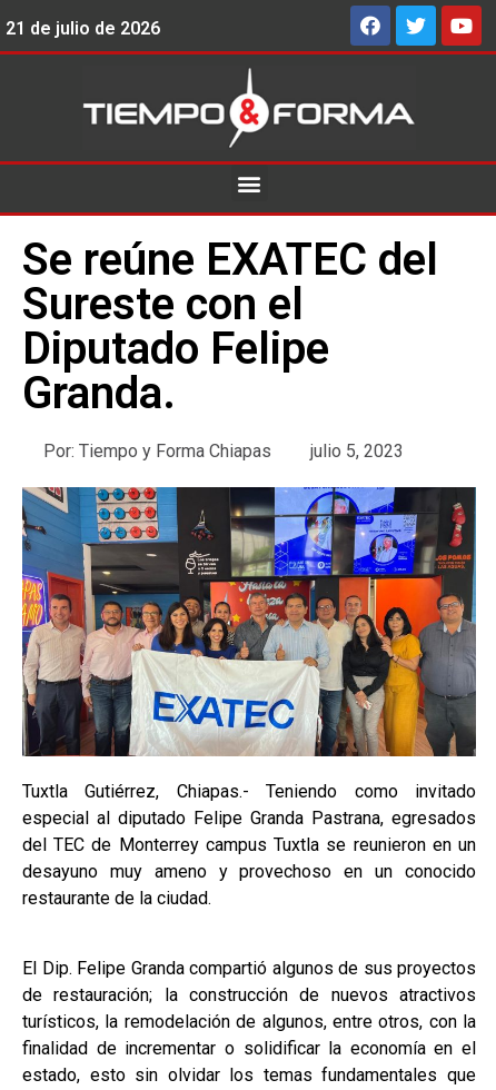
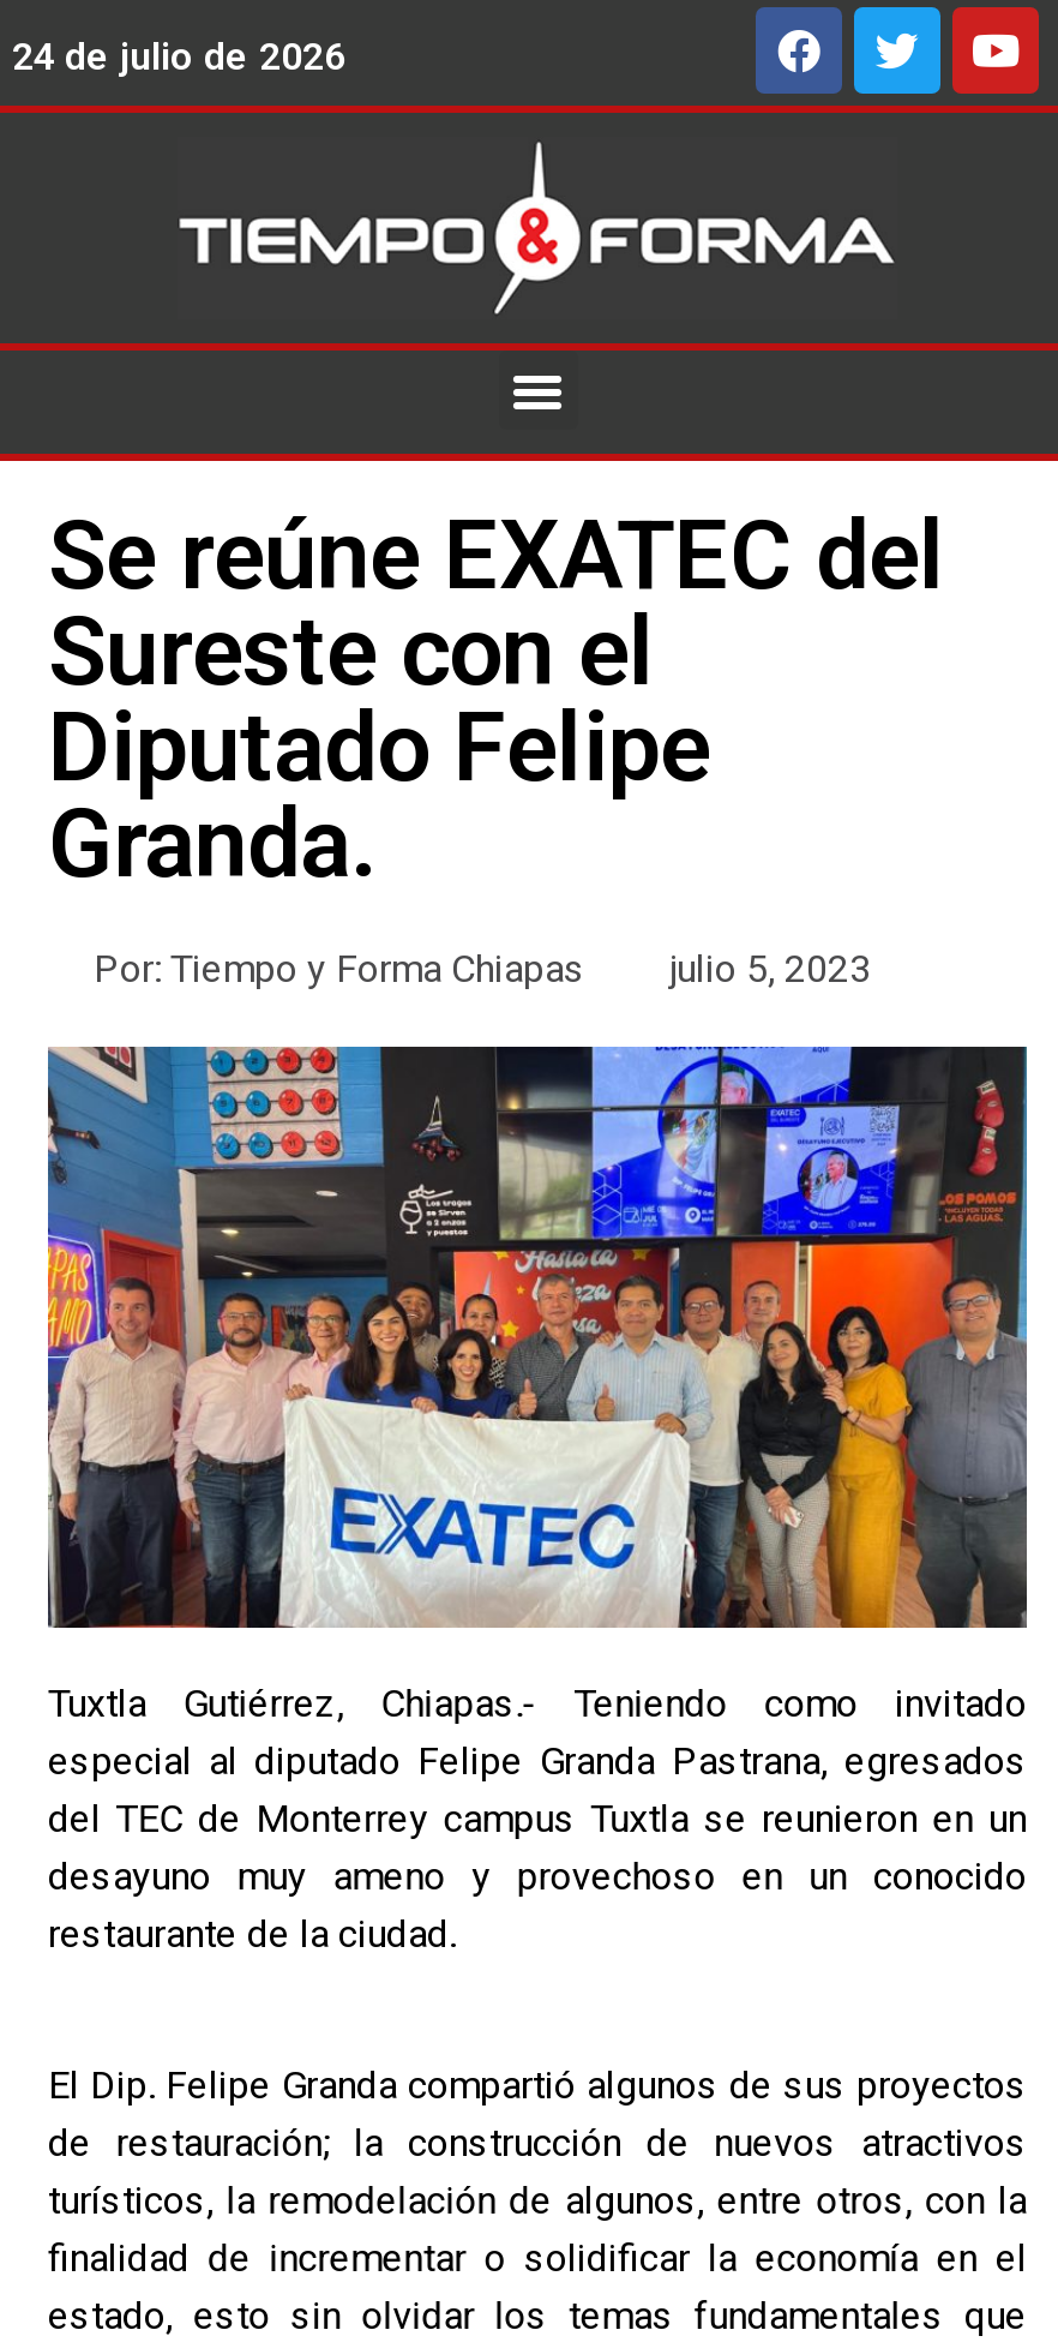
[6,18,160,39] 21 de julio de 2026 -> [12,34,345,79] 24 de julio de 2026

